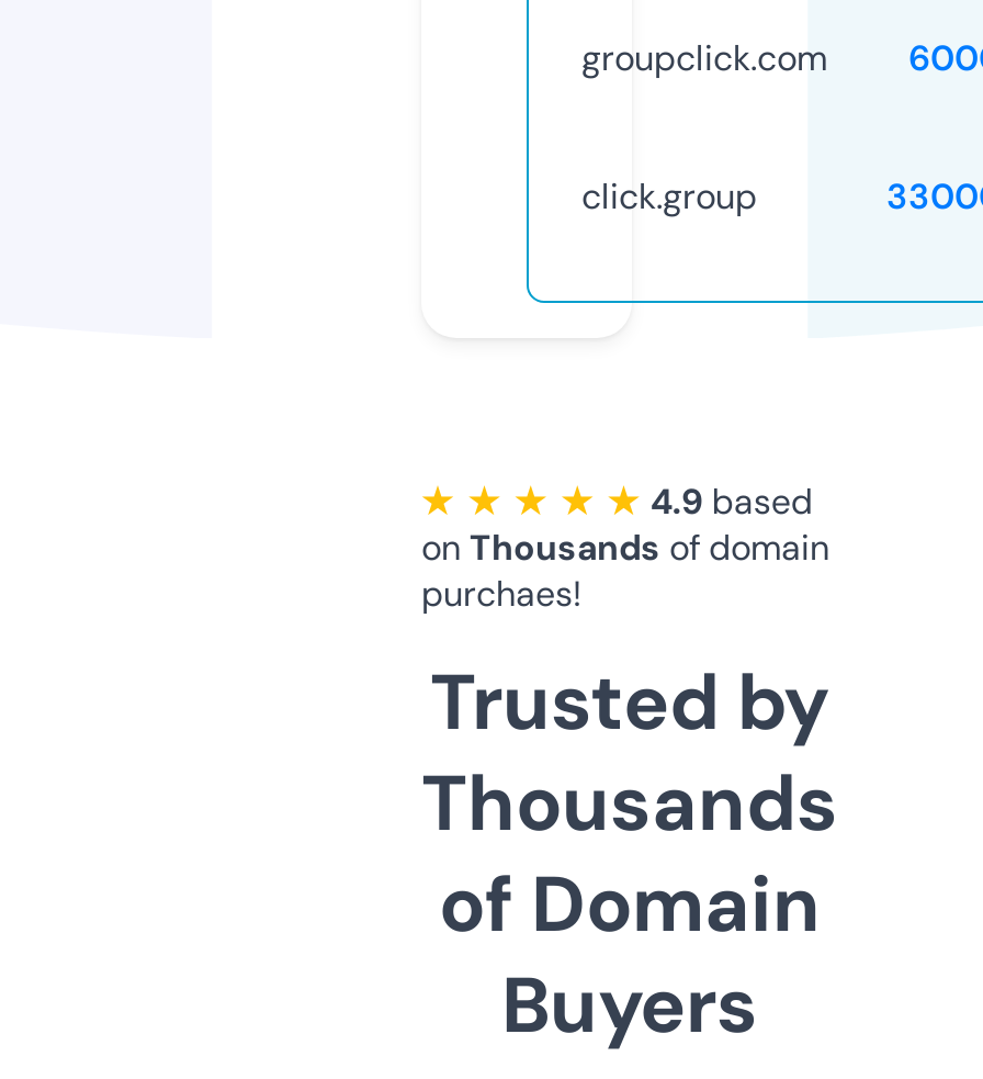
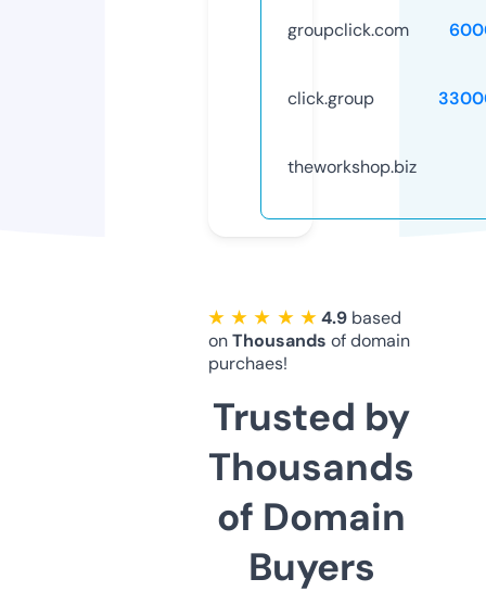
none -> [287,155,417,178] theworkshop.biz

